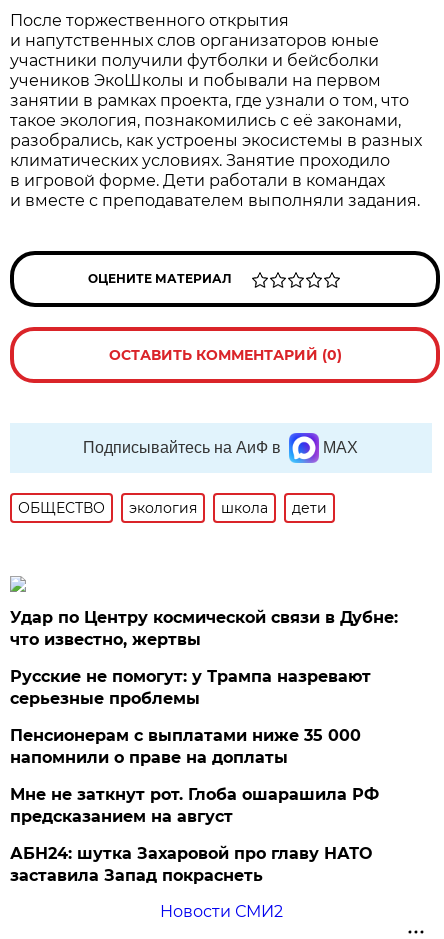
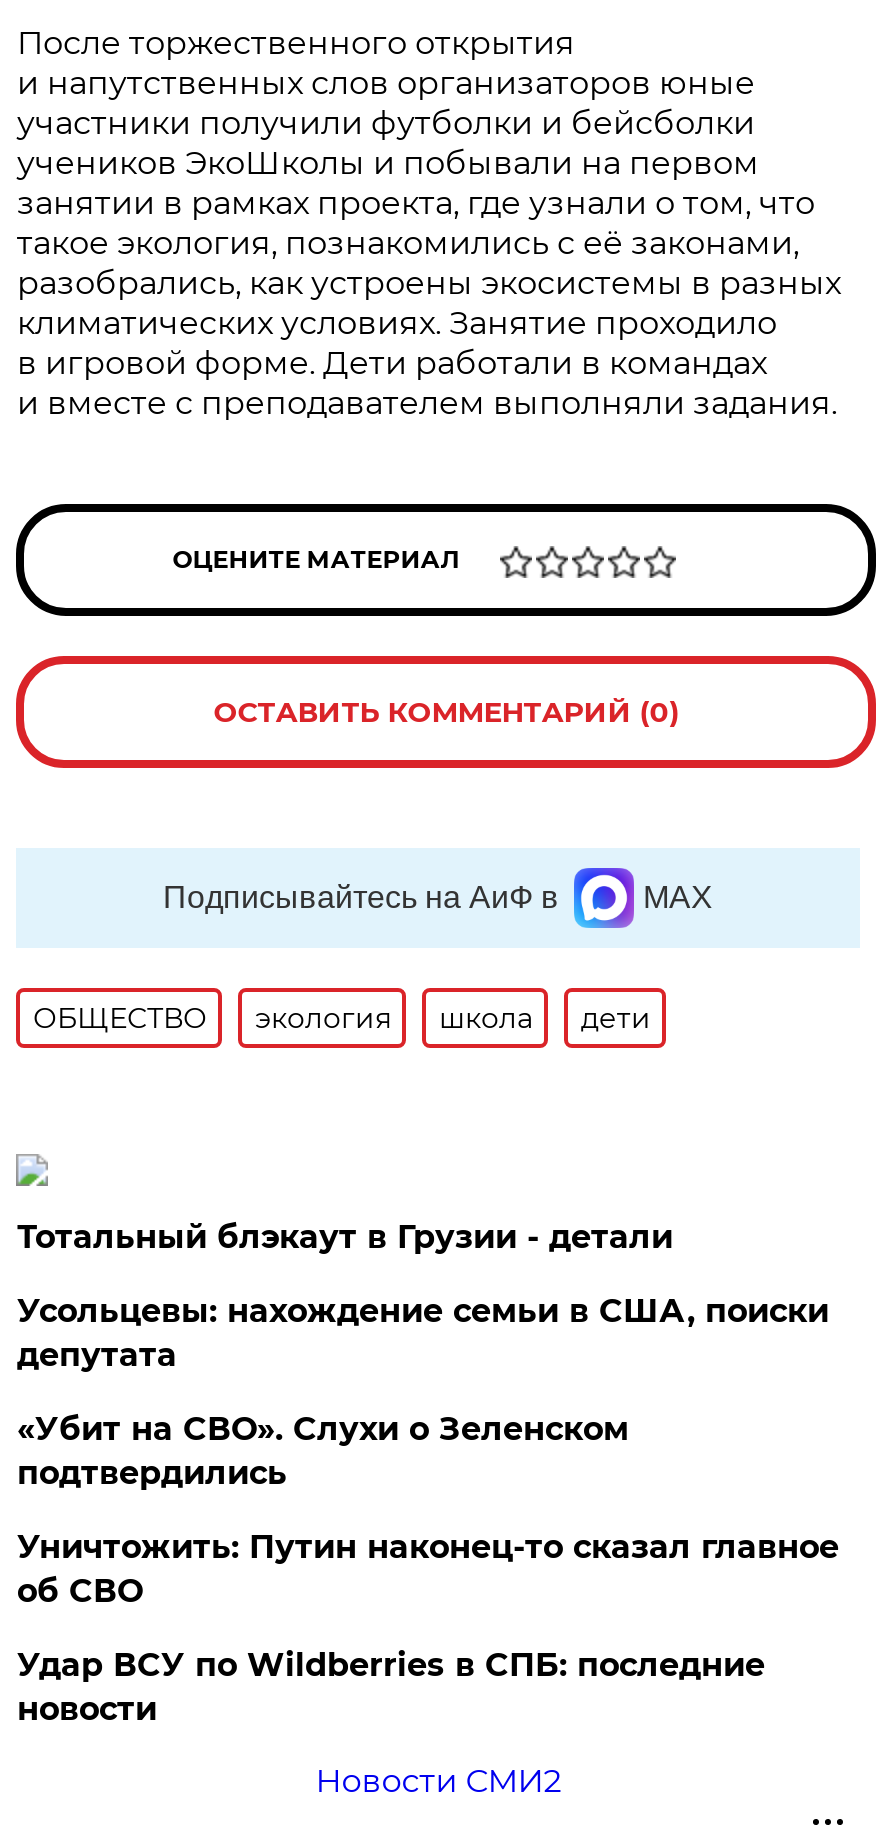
[10,608,398,649] Удар по Центру космической связи в Дубне: | что известно, жертвы -> [17,1218,673,1256] Тотальный блэкаут в Грузии - детали
[10,667,371,708] Русские не помогут: у Трампа назревают | серьезные проблемы -> [17,1292,829,1374] Усольцевы: нахождение семьи в США, поиски | депутата
[10,726,361,767] Пенсионерам с выплатами ниже 35 000 | напомнили о праве на доплаты -> [17,1410,629,1492] «Убит на СВО». Слухи о Зеленском | подтвердились
[10,785,379,826] Мне не заткнут рот. Глоба ошарашила РФ | предсказанием на август -> [17,1528,839,1610] Уничтожить: Путин наконец-то сказал главное | об СВО
[10,844,372,885] АБН24: шутка Захаровой про главу НАТО | заставила Запад покраснеть -> [17,1646,765,1728] Удар ВСУ по Wildberries в СПБ: последние | новости

